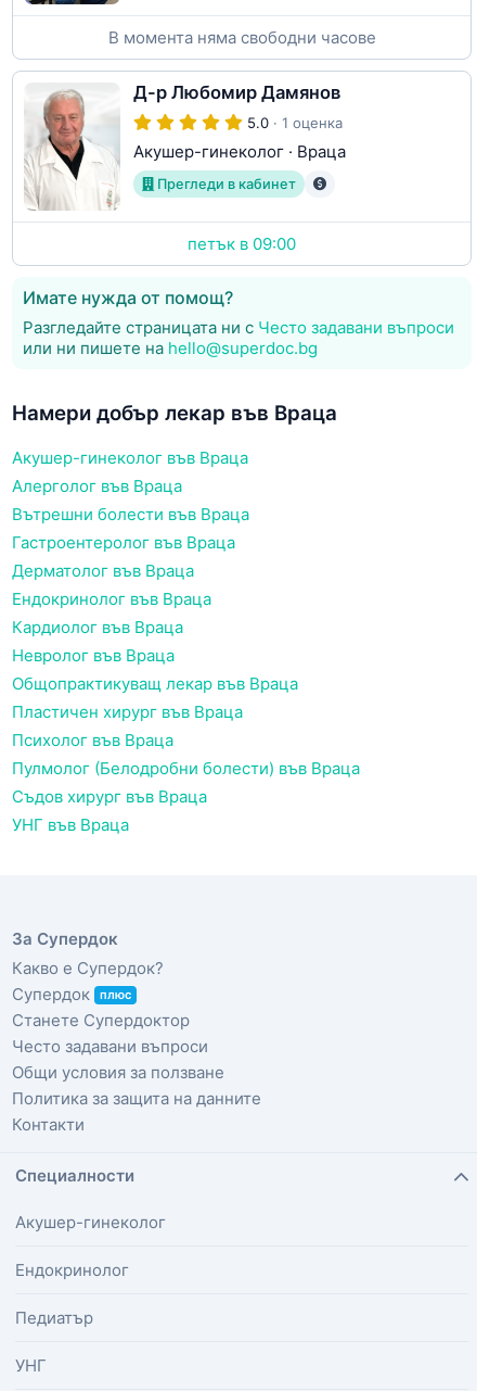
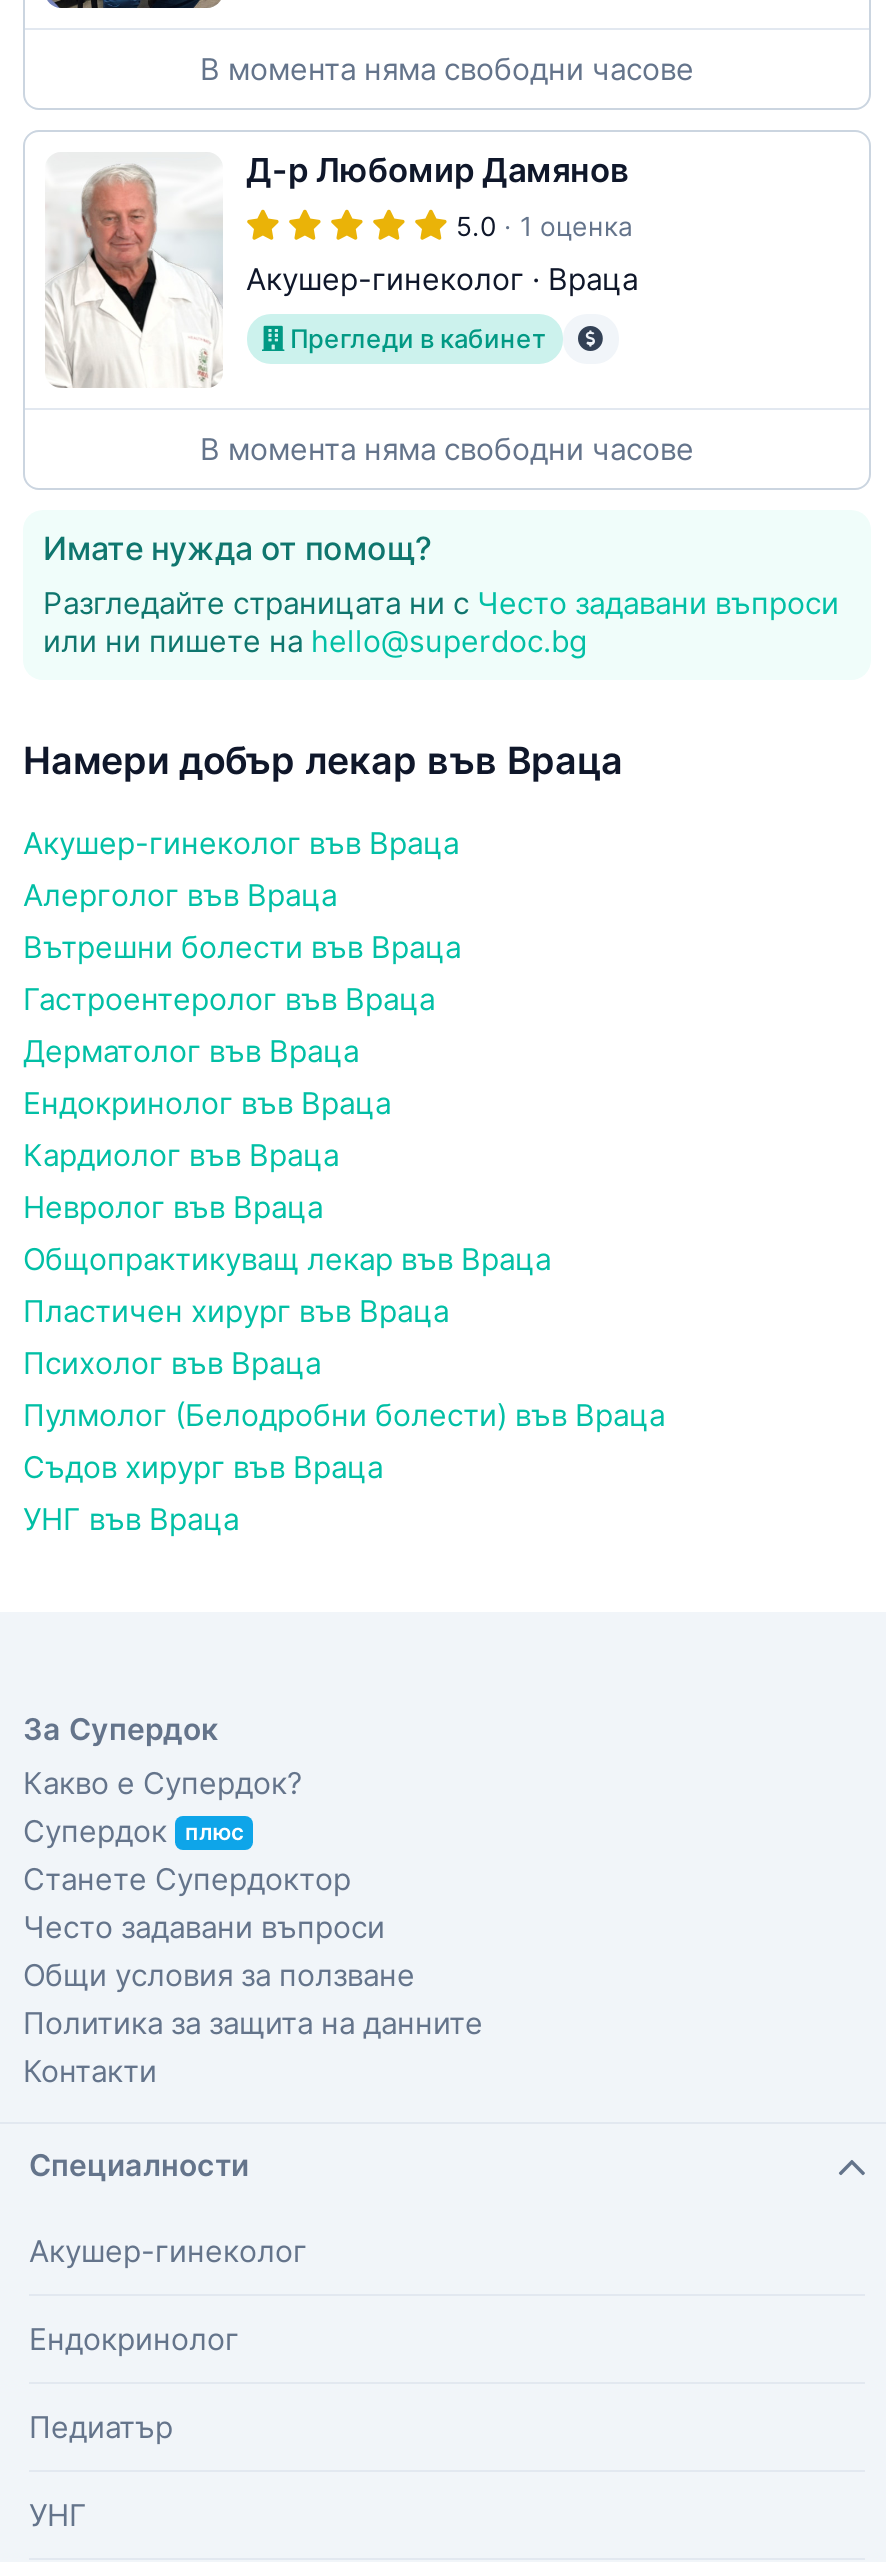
[188,233,296,254] петък в 09:00 -> [200,430,694,468] В момента няма свободни часове

